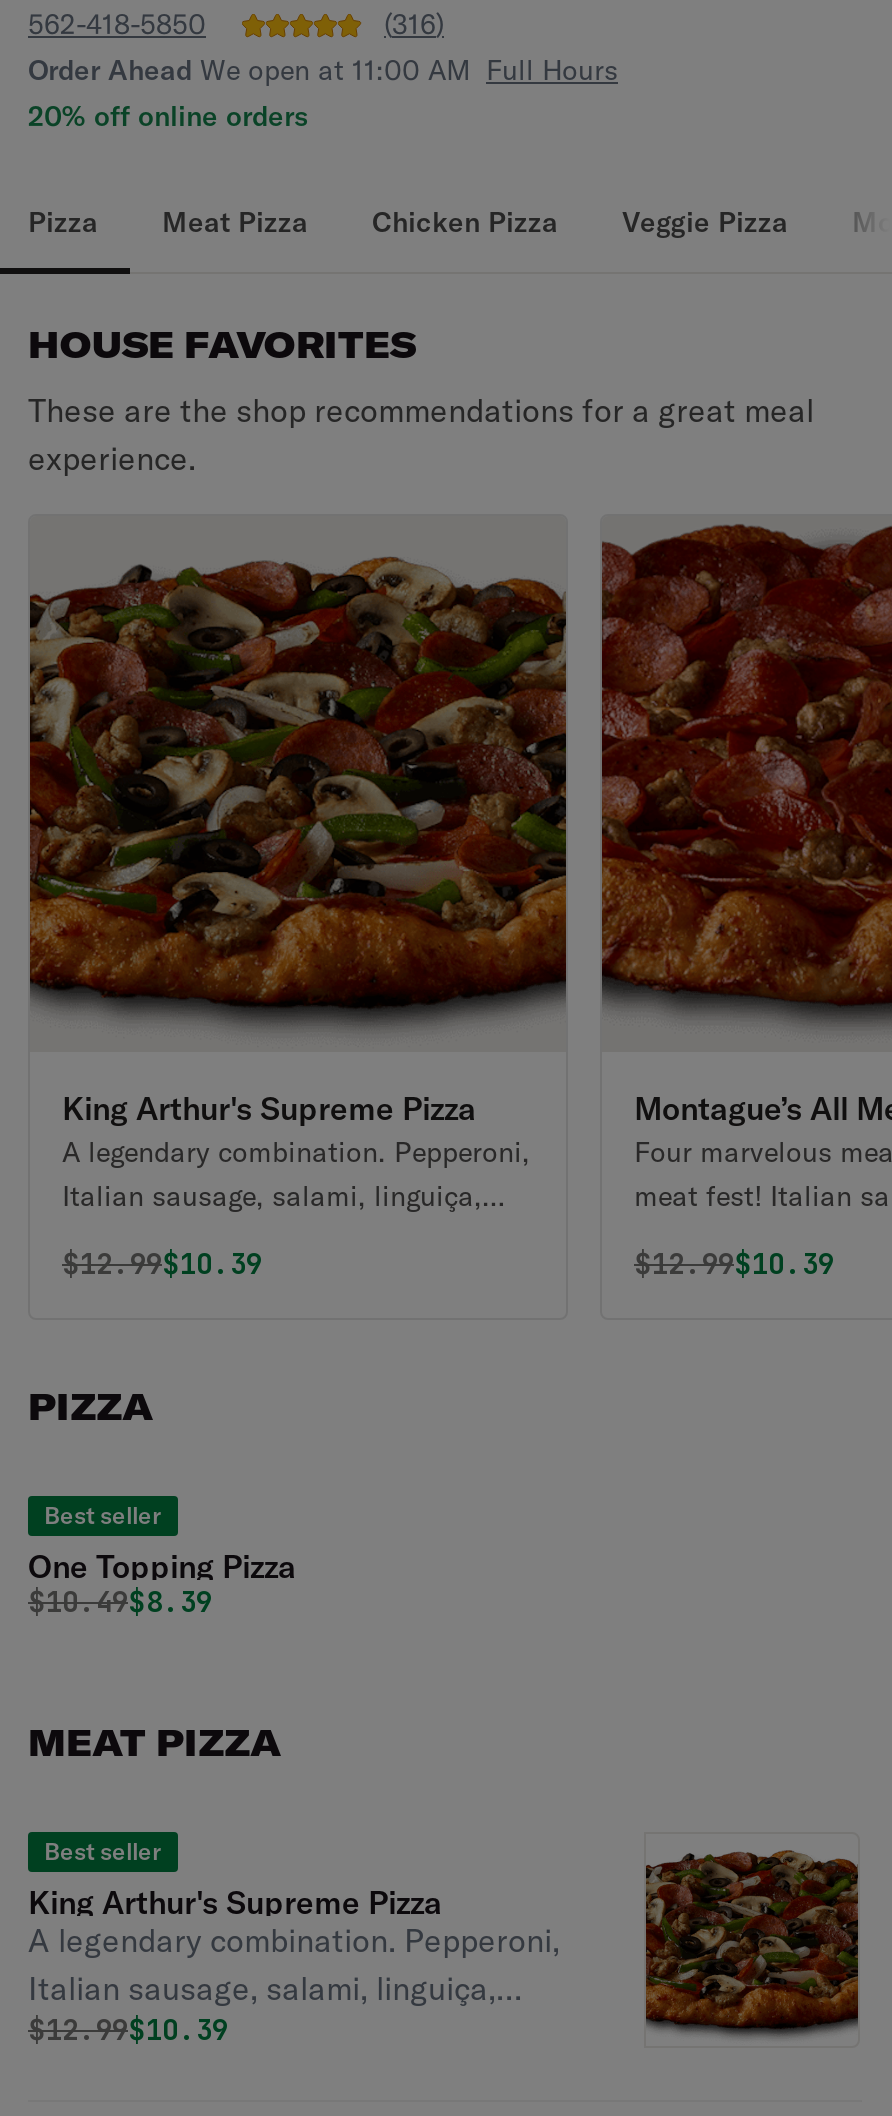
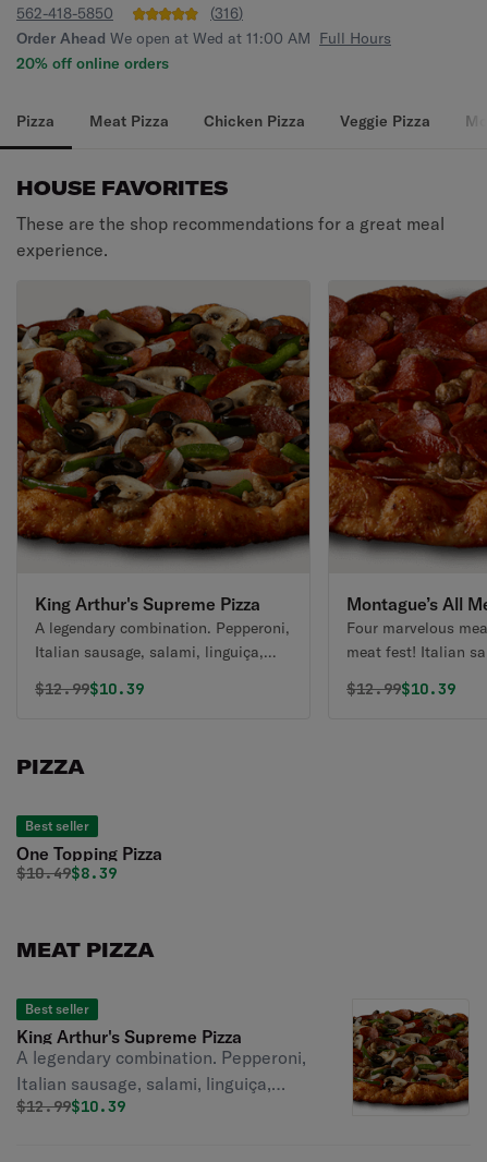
[28,52,618,88] Order Ahead We open at 11:00 AM Full Hours -> [16,28,391,48] Order Ahead We open at Wed at 11:00 AM Full Hours

